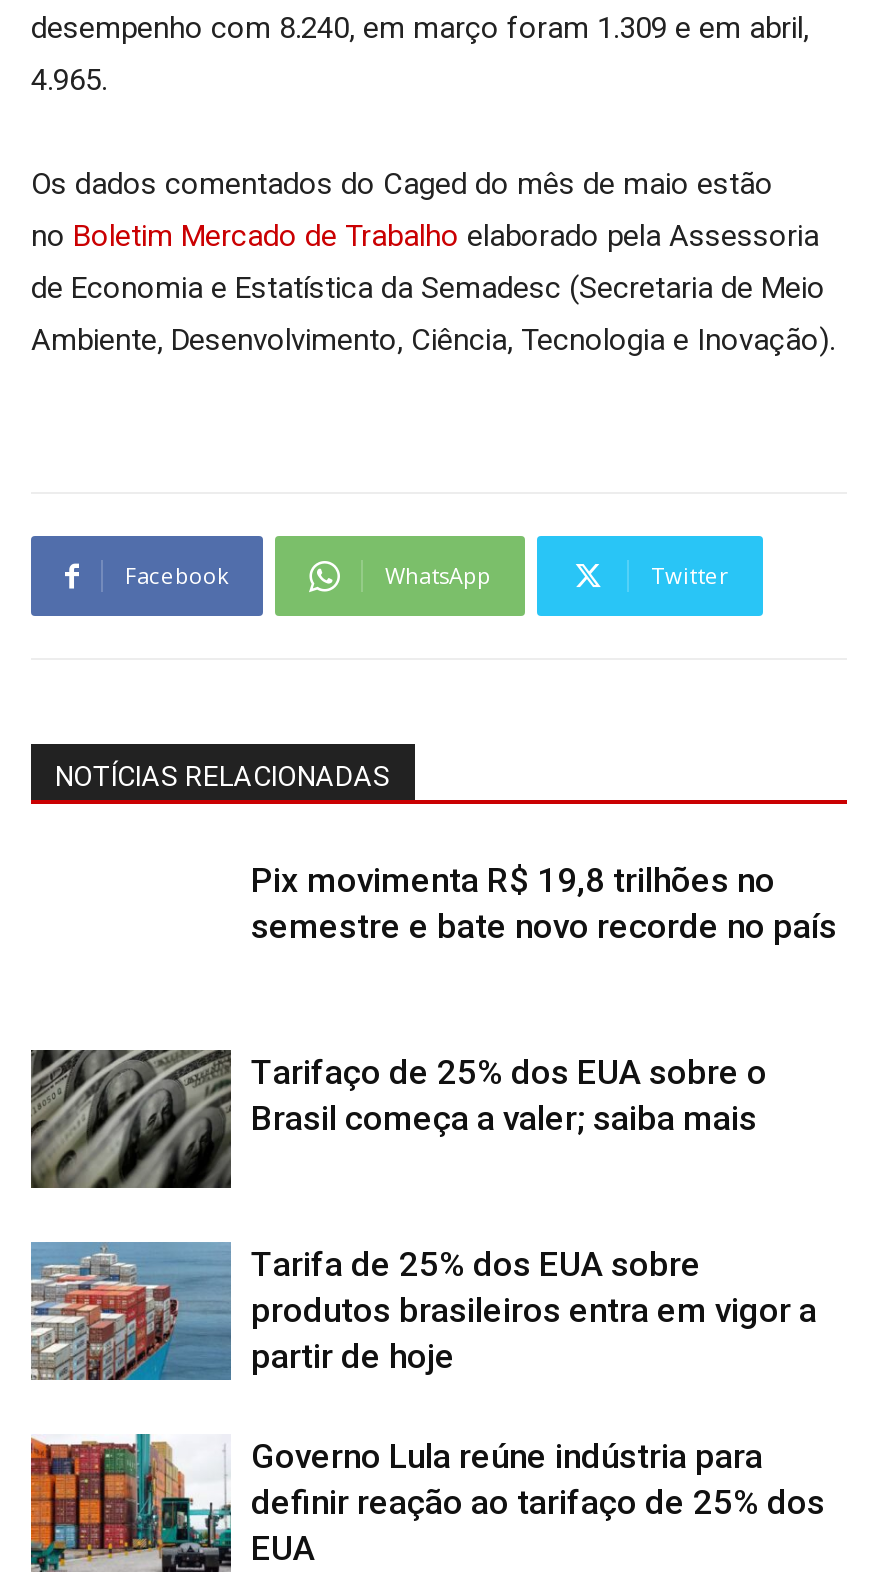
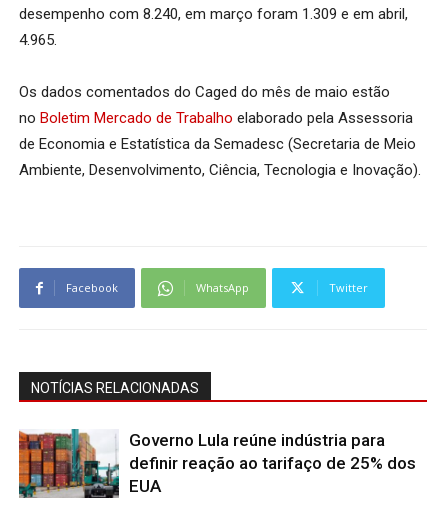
[251,860,837,946] Pix movimenta R$ 19,8 trilhões no | semestre e bate novo recorde no país -> none
[29,1048,767,1190] [image] | Tarifaço de 25% dos EUA sobre o | Brasil começa a valer; saiba mais -> none
[29,1240,817,1382] [image] | Tarifa de 25% dos EUA sobre | produtos brasileiros entra em vigor a | partir de hoje -> none

